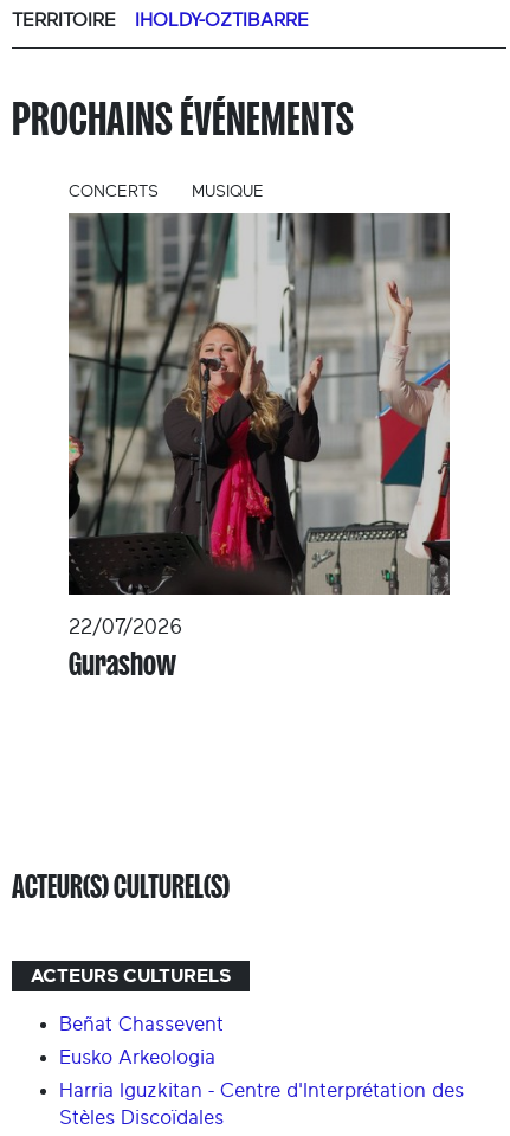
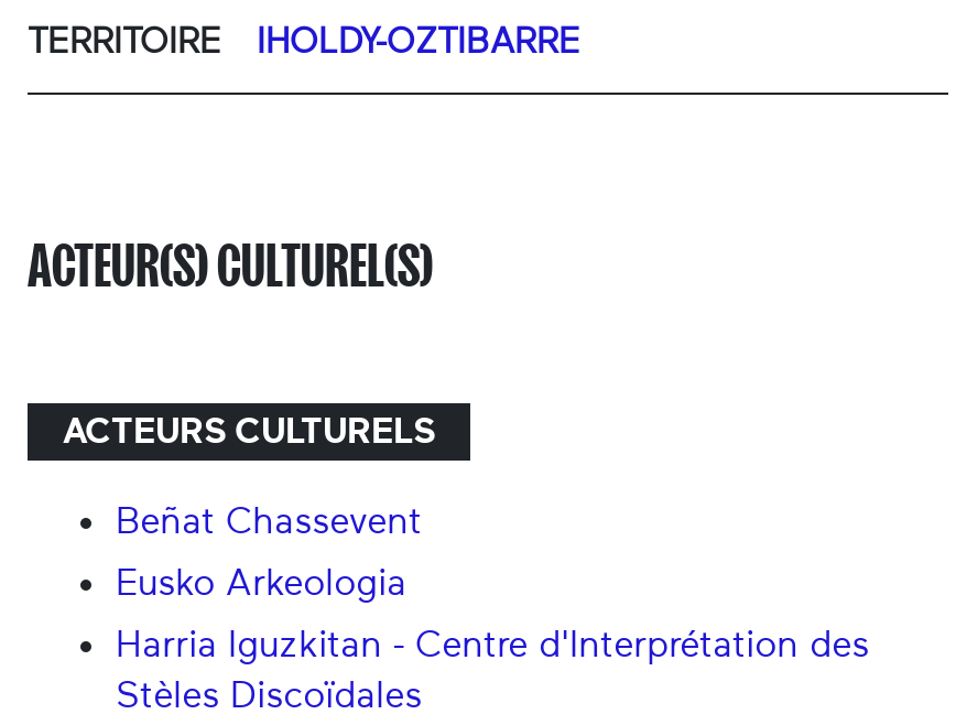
[12,96,354,200] PROCHAINS ÉVÉNEMENTS | CONCERTS | MUSIQUE -> none
[67,212,451,680] [image] | 22/07/2026 | Gurashow -> none

